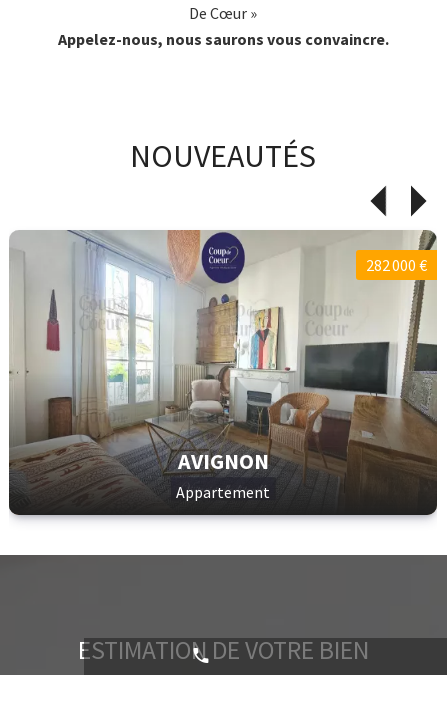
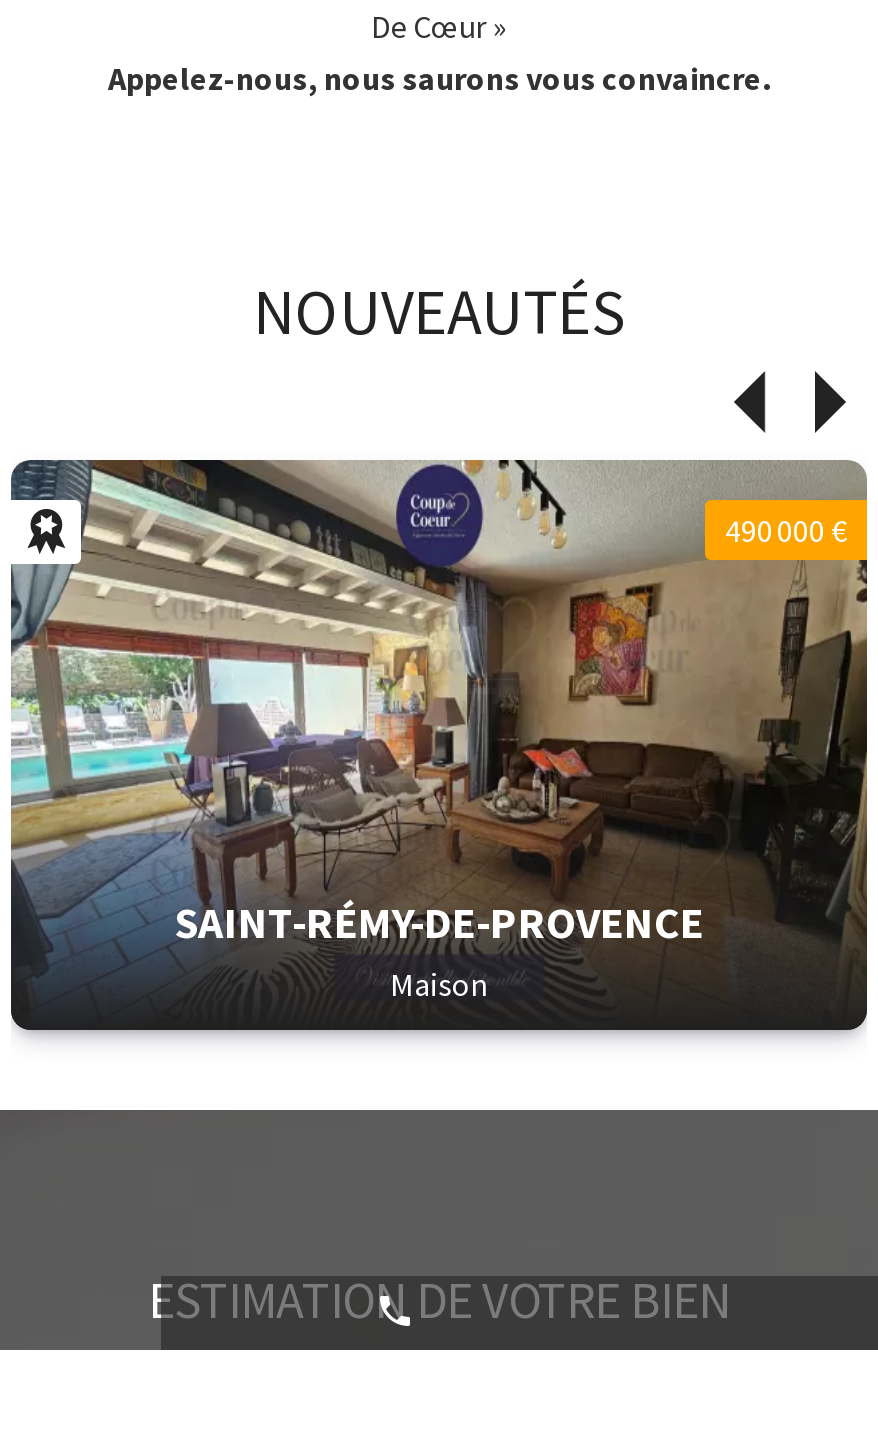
[9,229,438,488] [image] | 282 000 € -> [11,458,869,962] [image] | 490 000 €
[176,447,270,502] AVIGNON | Appartement -> [174,894,704,1004] SAINT-RÉMY-DE-PROVENCE | Maison

